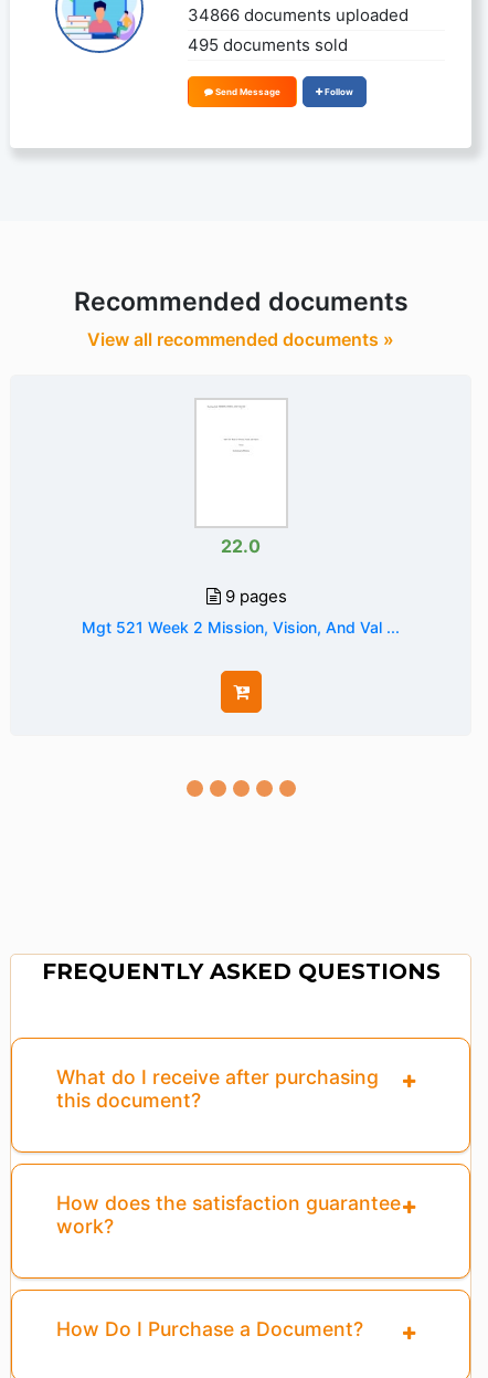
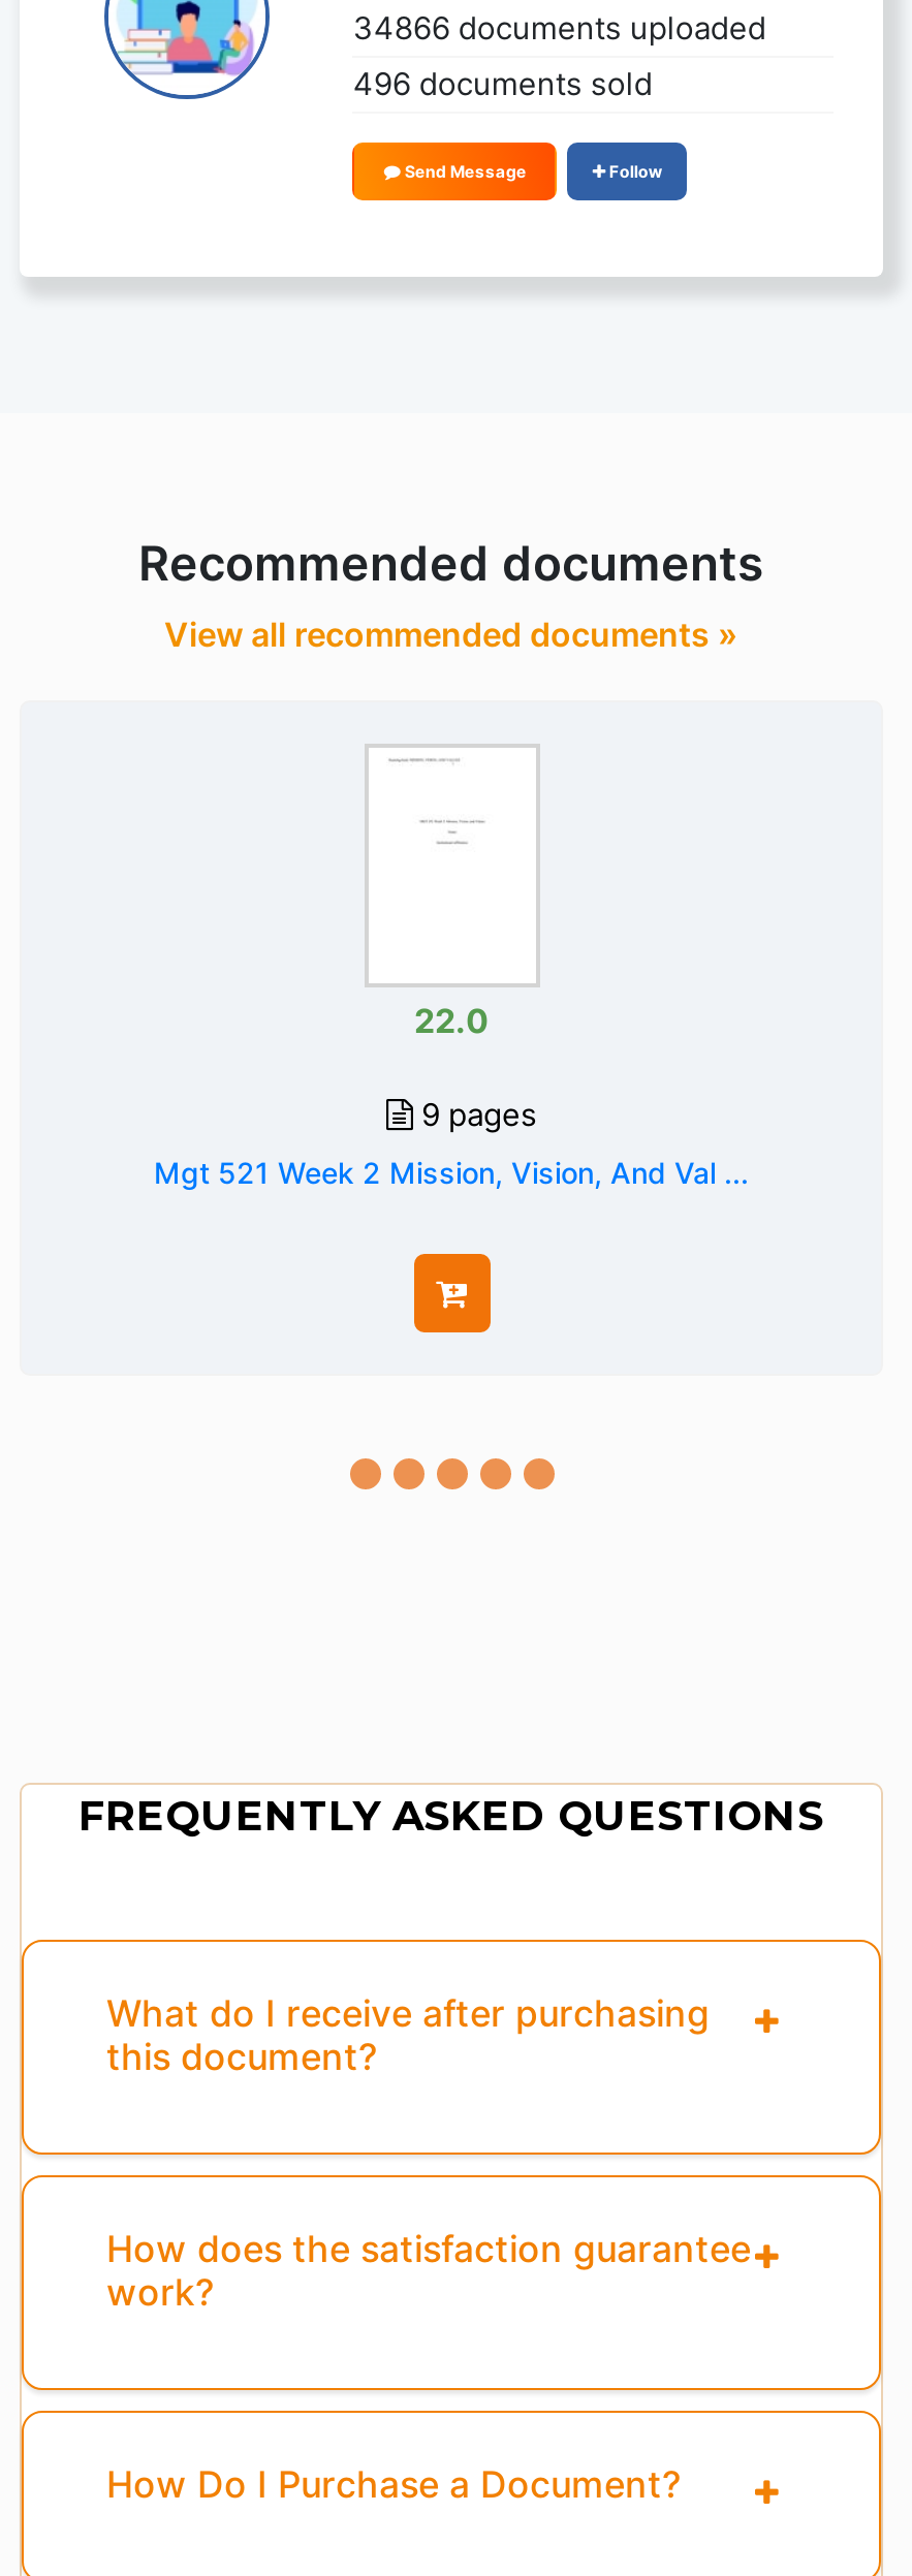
[188,34,348,55] 495 documents sold -> [353,64,652,103] 496 documents sold

